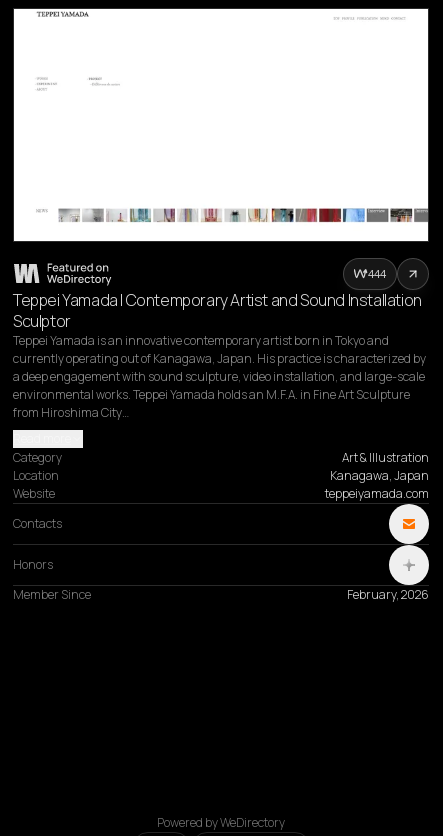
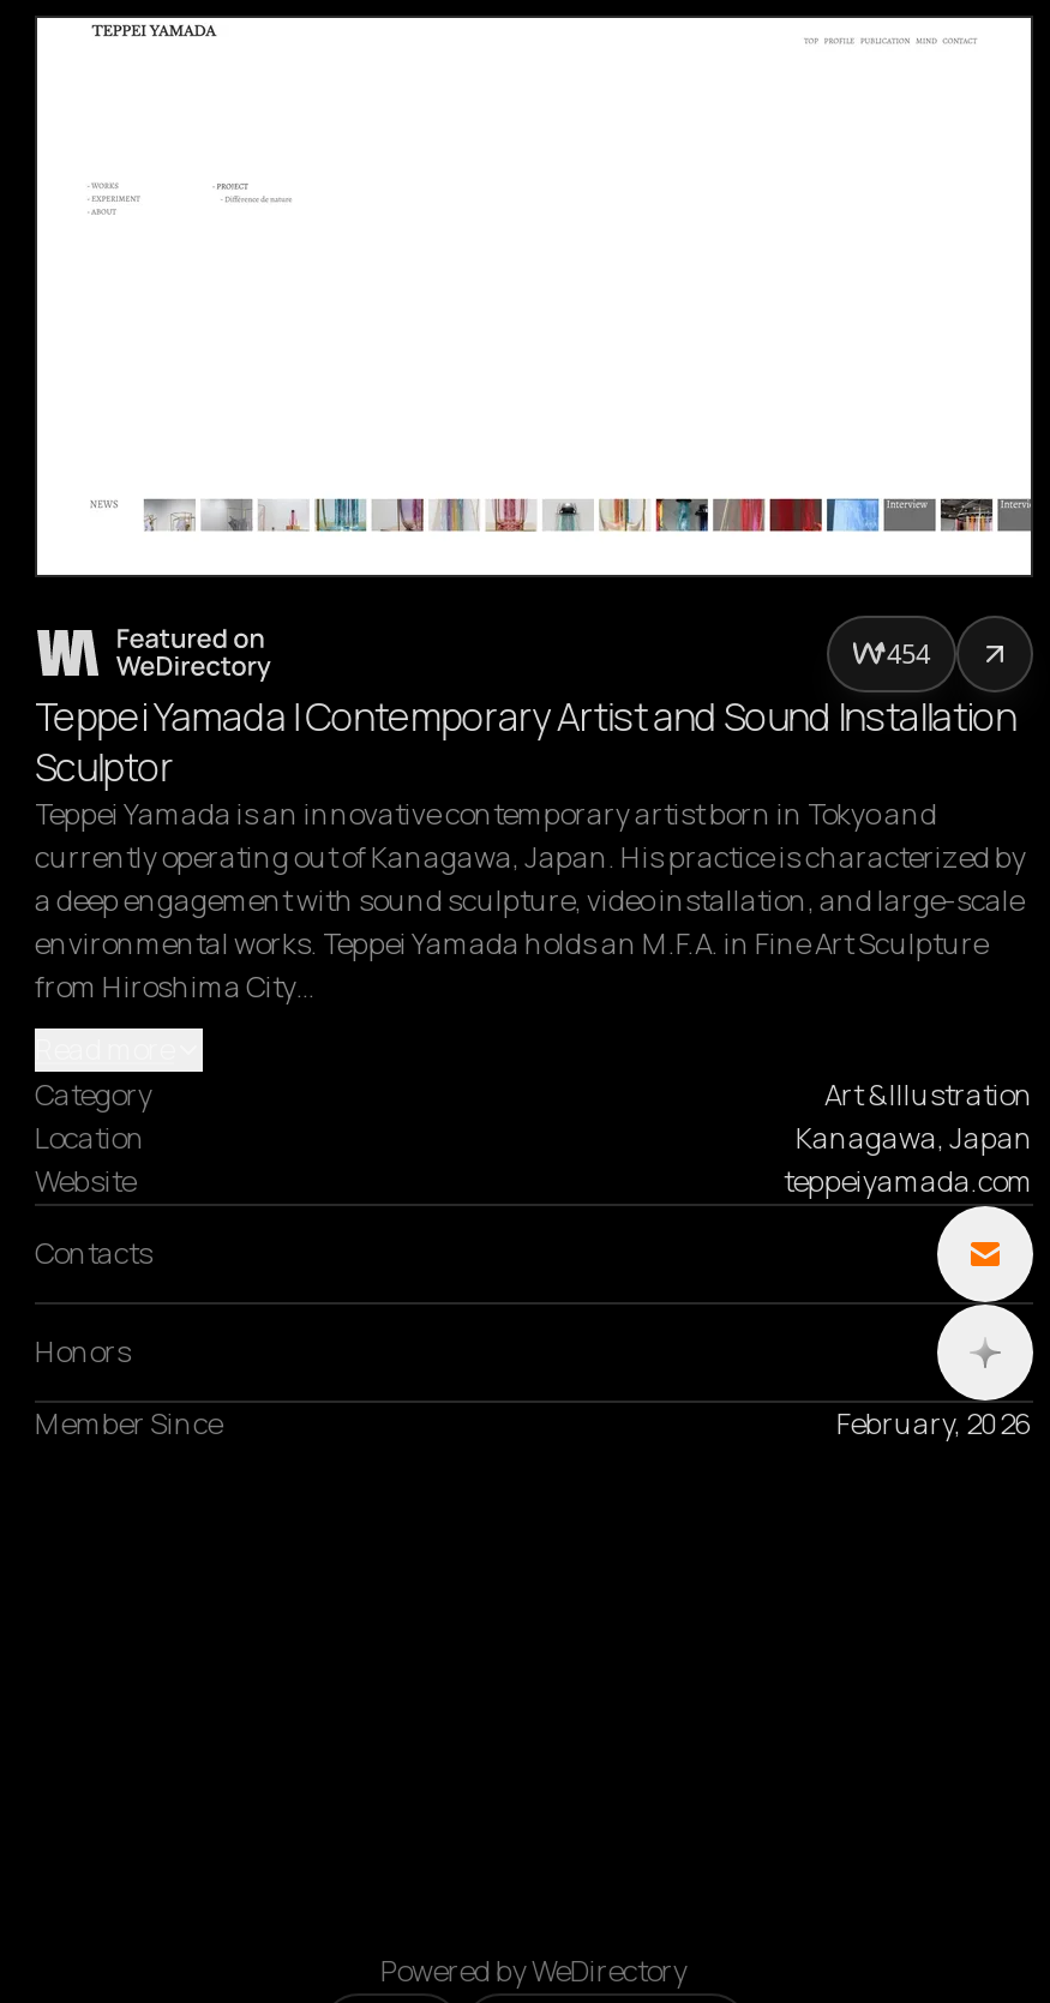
[368,266,386,281] 444 -> [887,635,930,671] 454

